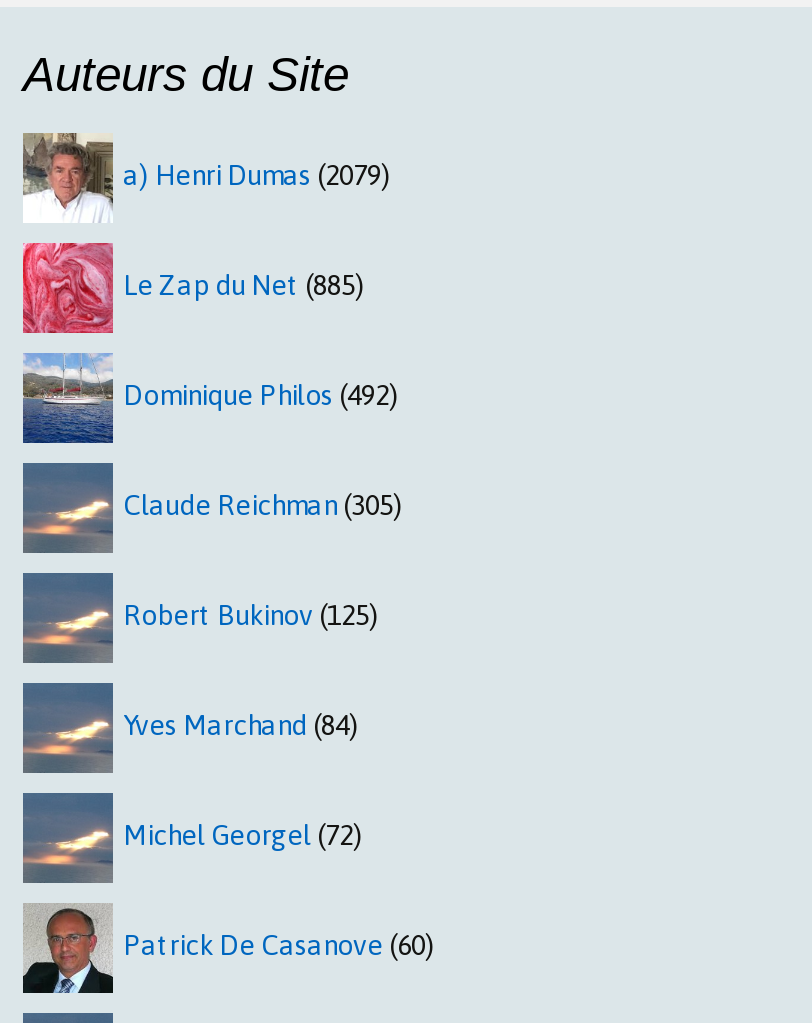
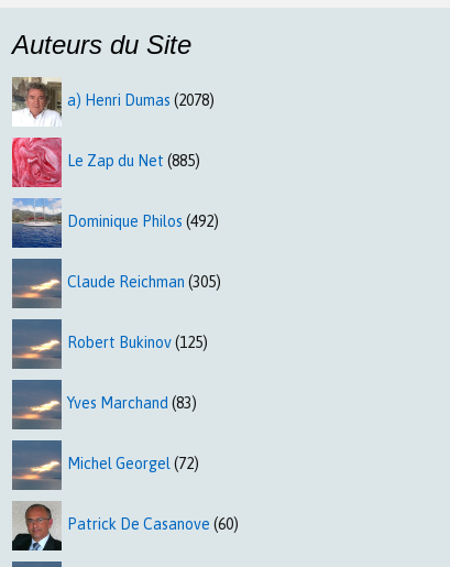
[123,159,391,191] a) Henri Dumas (2079) -> [67,92,215,109] a) Henri Dumas (2078)
[123,709,359,741] Yves Marchand (84) -> [67,394,197,412] Yves Marchand (83)

